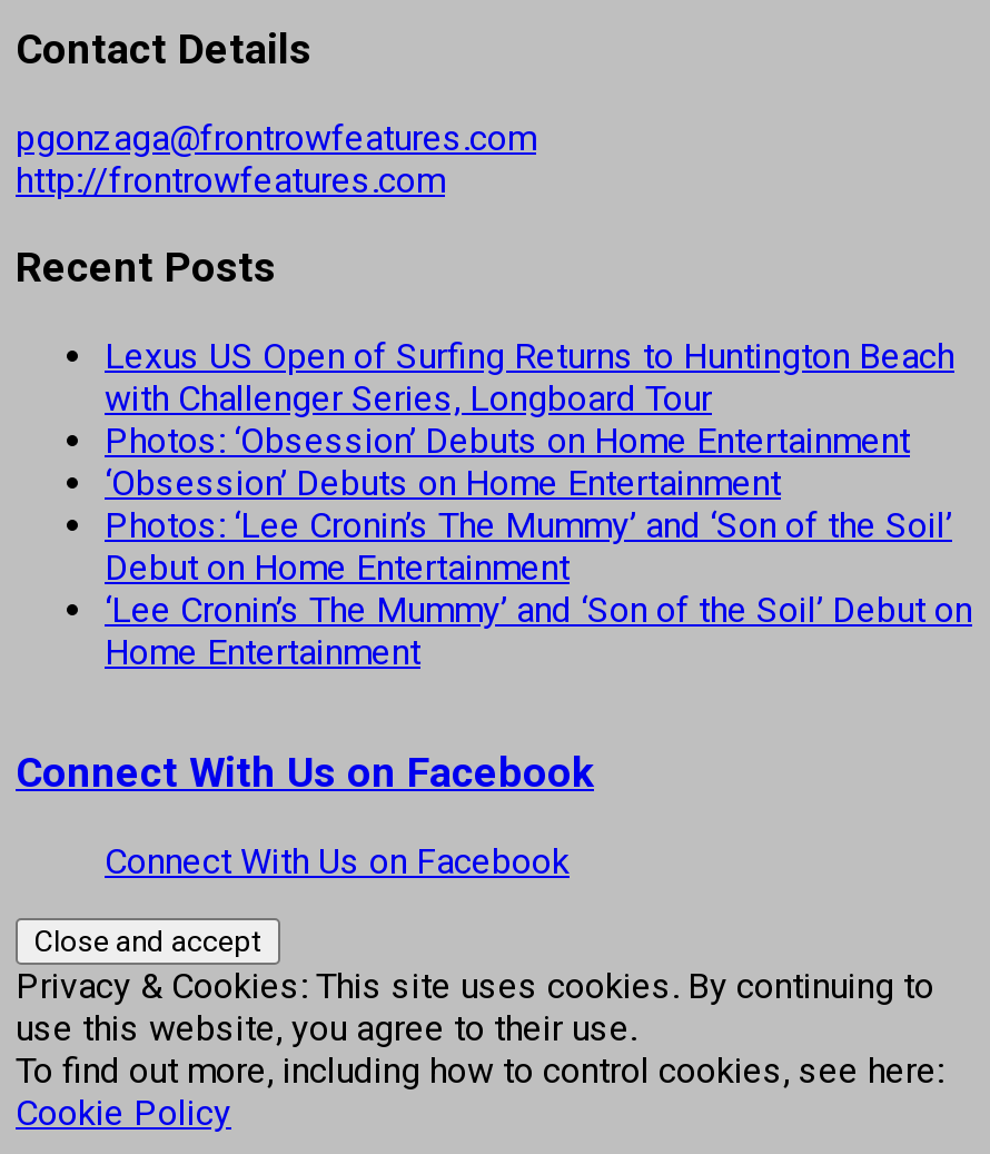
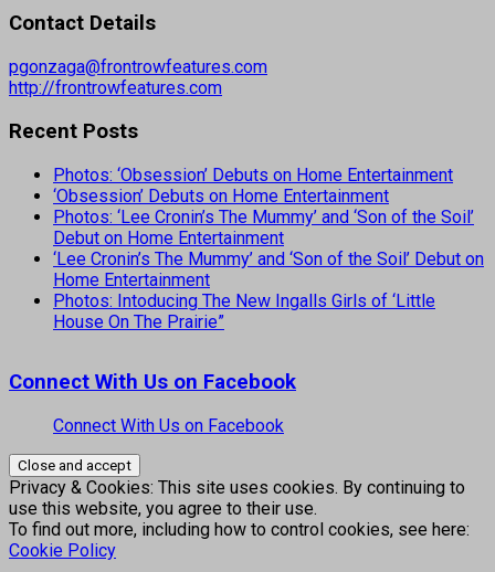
[105,334,954,418] Lexus US Open of Surfing Returns to Huntington Beach | with Challenger Series, Longboard Tour -> none
moved [105,418,972,672] -> [53,164,484,290]: Photos: ‘Obsession’ Debuts on Home Entertainment | ‘Obsession’ Debuts on Home Entertainment | Photos: ‘Lee Cronin’s The Mummy’ and ‘Son of the Soil’ | Debut on Home Entertainment | ‘Lee Cronin’s The Mummy’ and ‘Son of the Soil’ Debut on | Home Entertainment
none -> [53,290,435,332] Photos: Intoducing The New Ingalls Girls of ‘Little | House On The Prairie”

